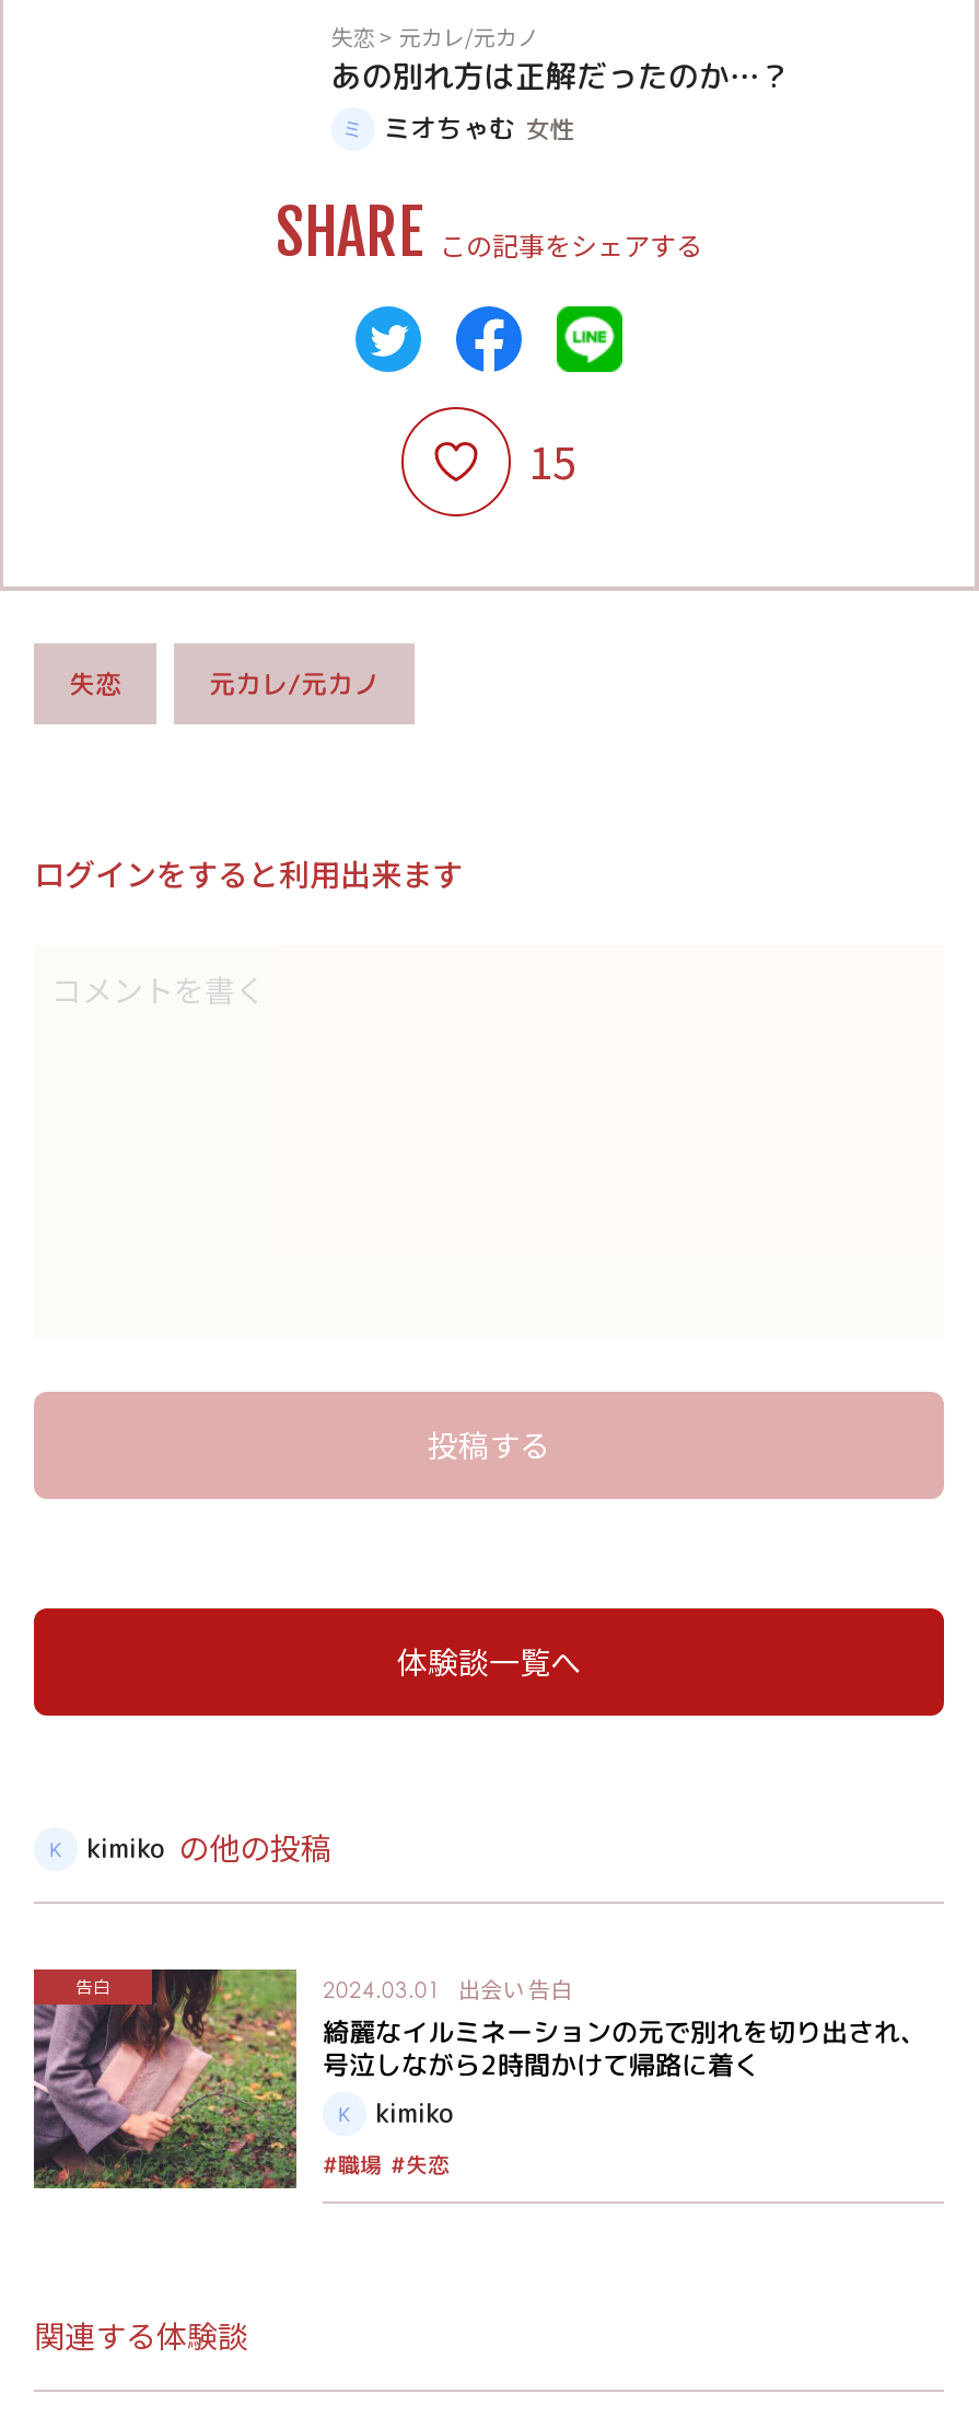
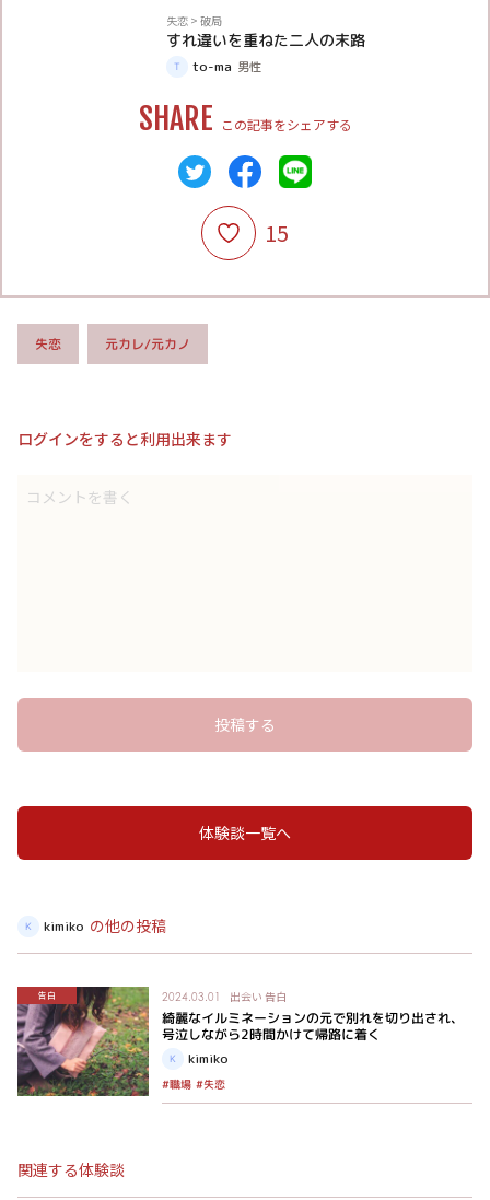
[331,20,790,147] 失恋 > 元カレ/元カノ | あの別れ方は正解だったのか…？ | ミオちゃむ 女性 -> [166,12,365,75] 失恋 > 破局 | すれ違いを重ねた二人の末路 | to-ma 男性

